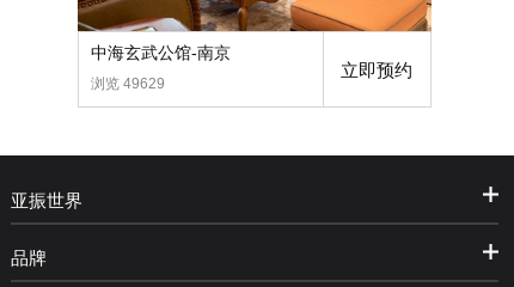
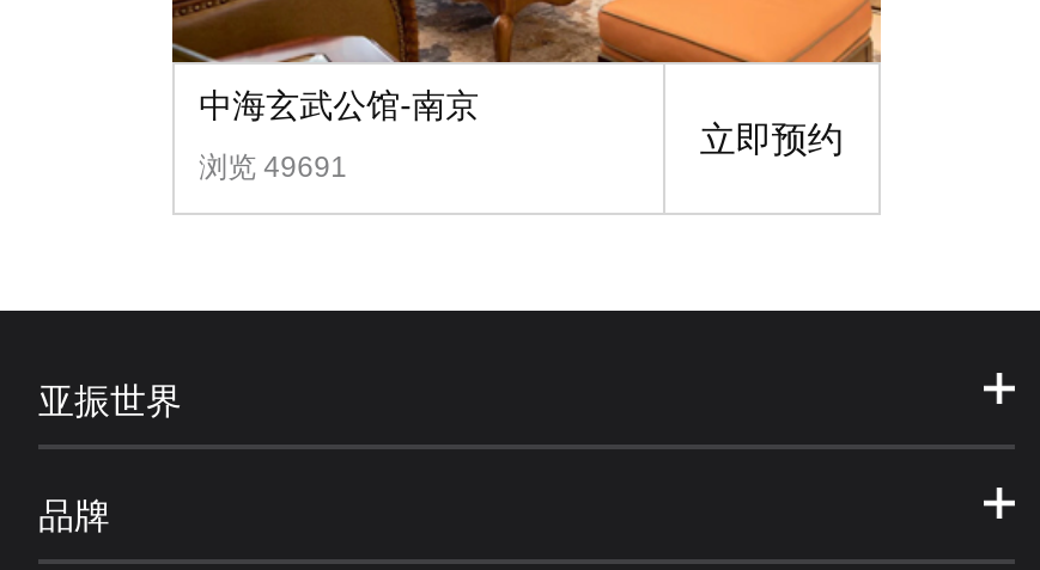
[91,75,165,91] 浏览 49629 -> [199,149,348,183] 浏览 49691

